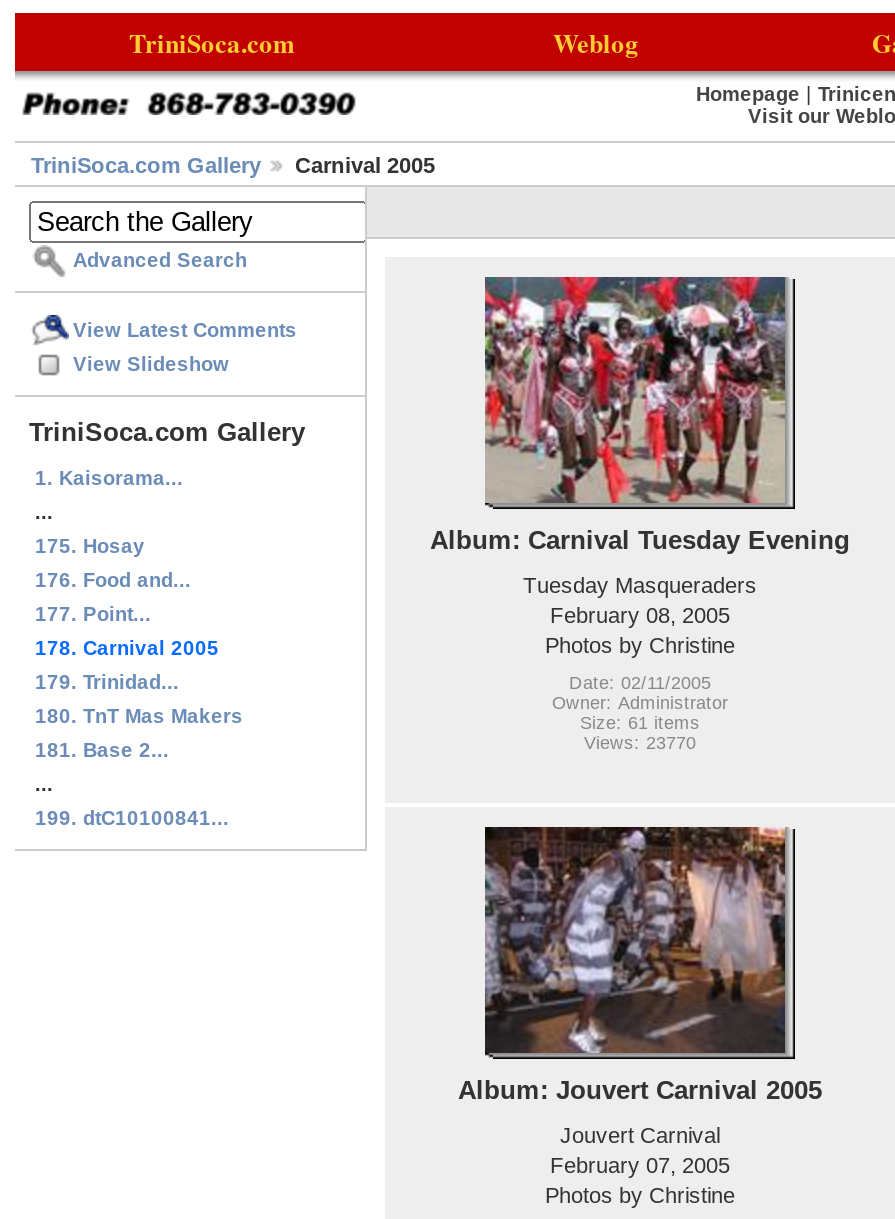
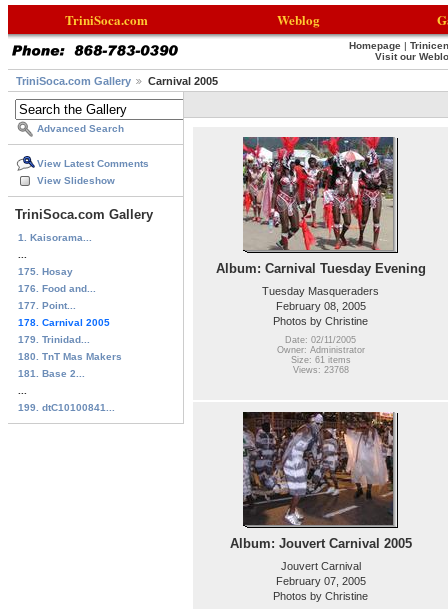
[584,734,696,754] Views: 23770 -> [292,365,348,375] Views: 23768

